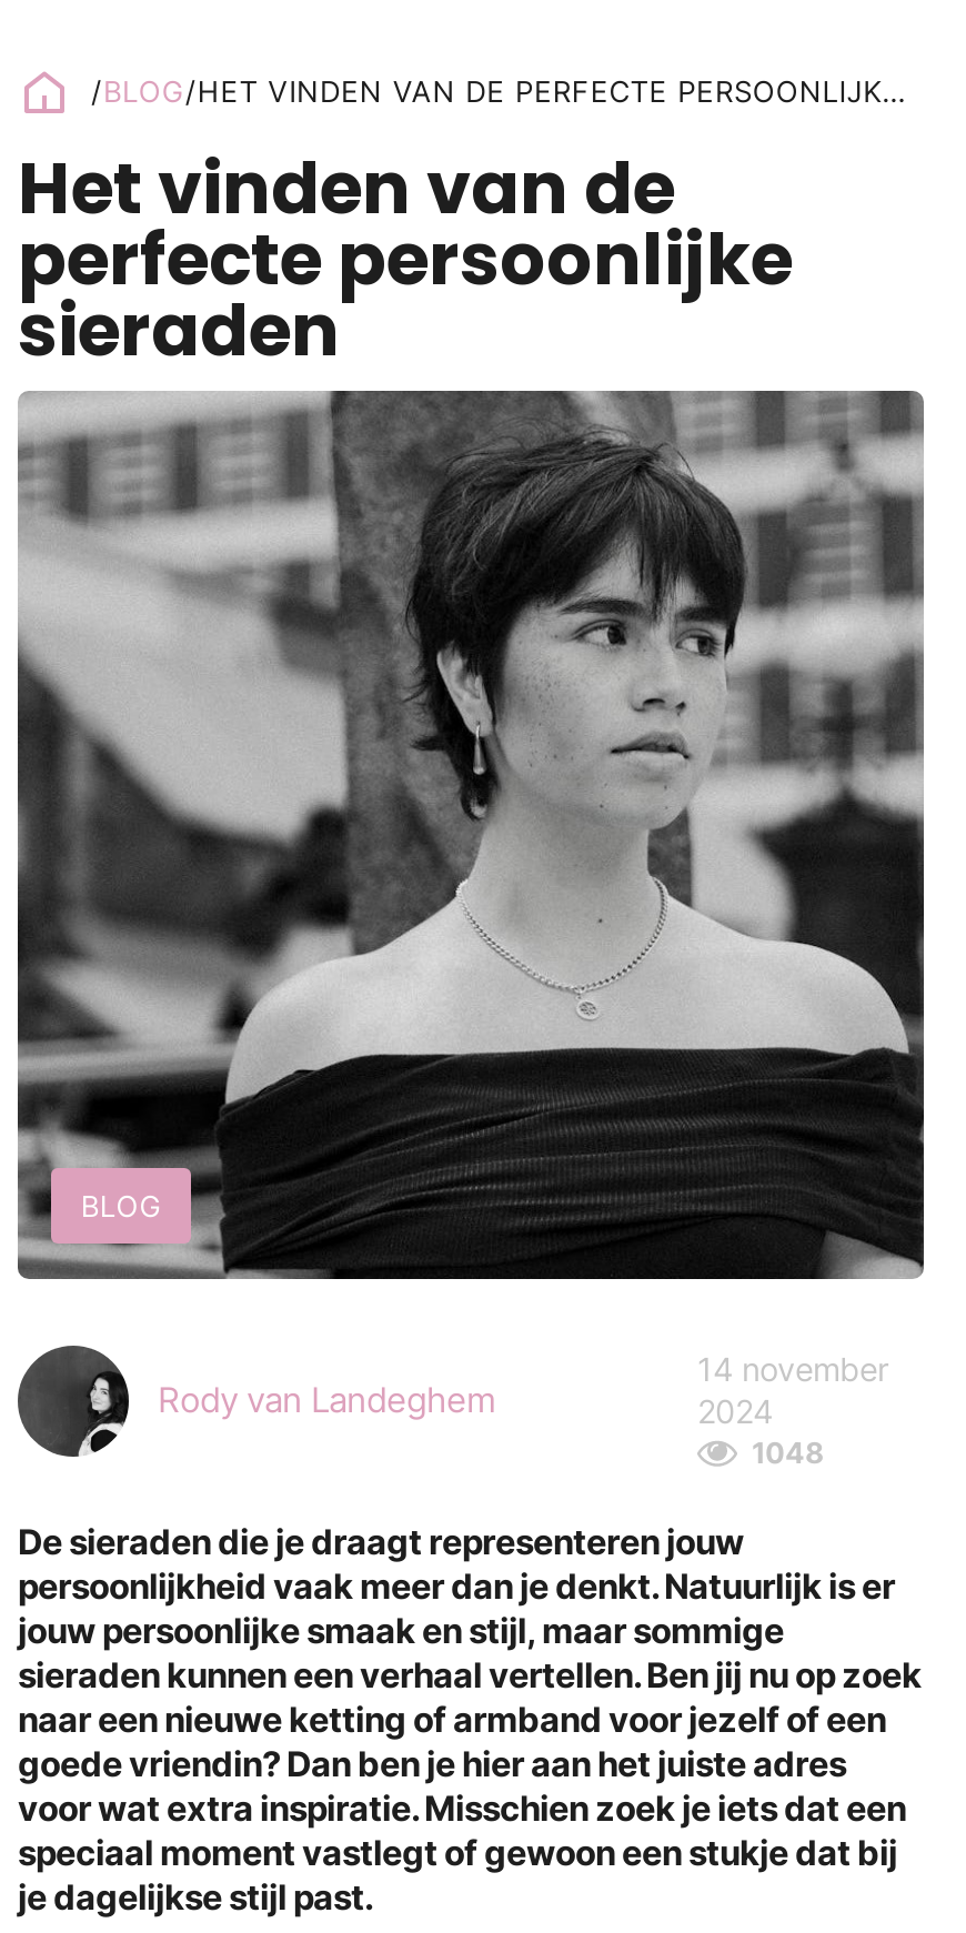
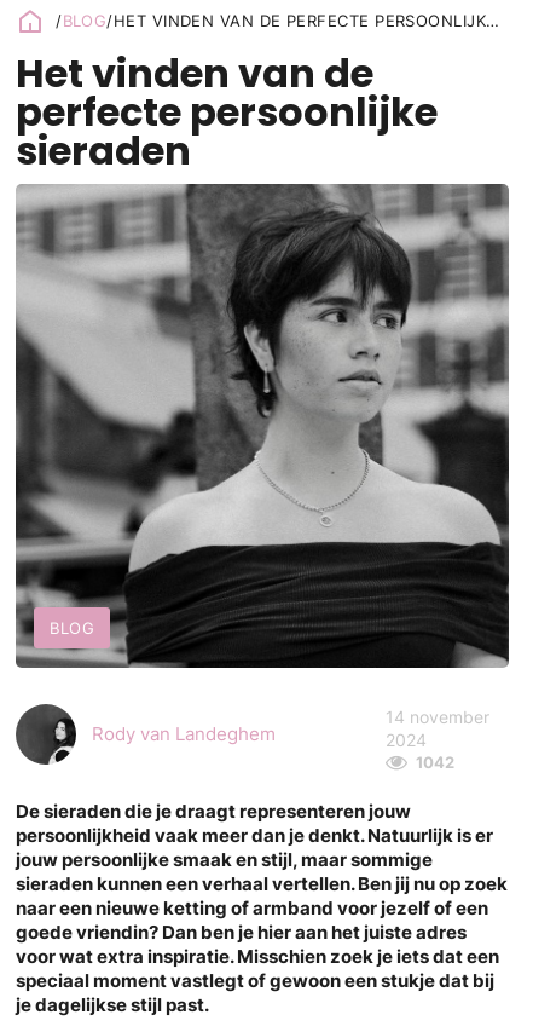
[752,1434,825,1469] 1048 -> [415,752,454,772] 1042

